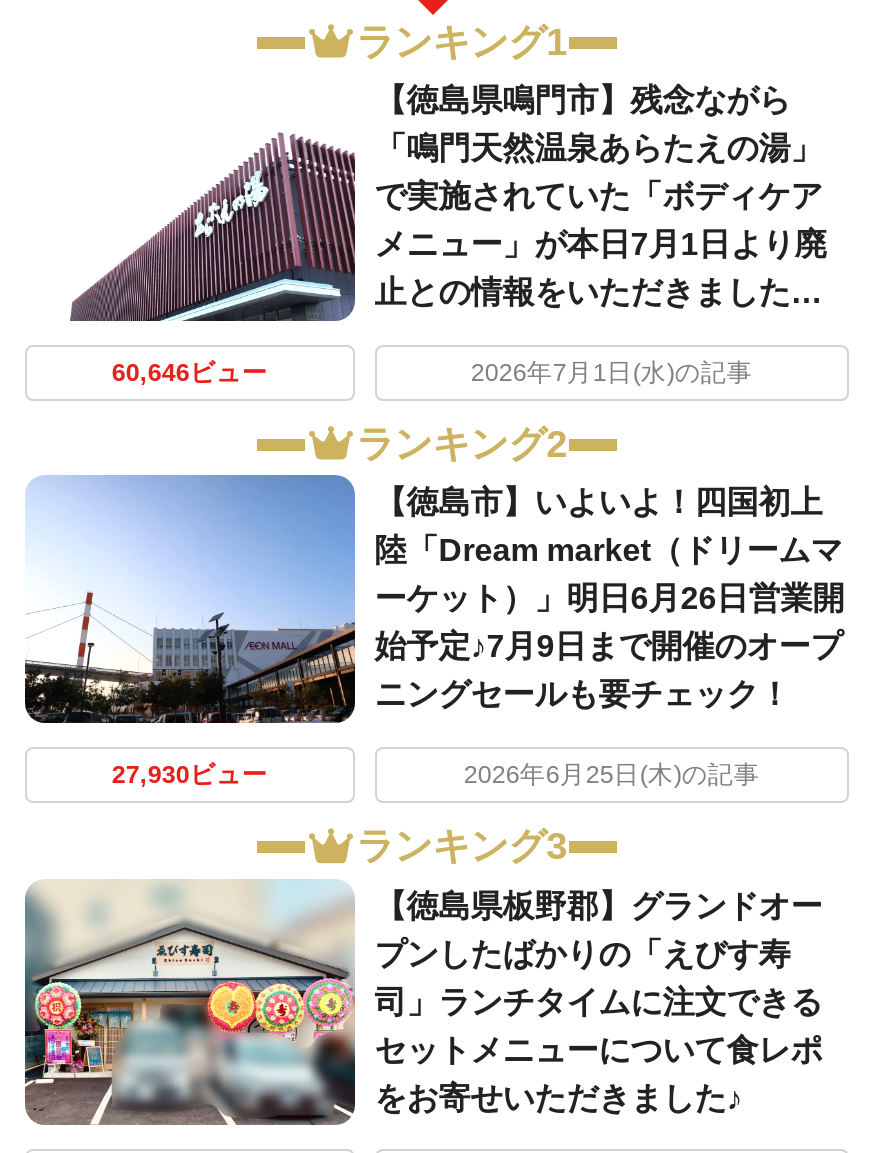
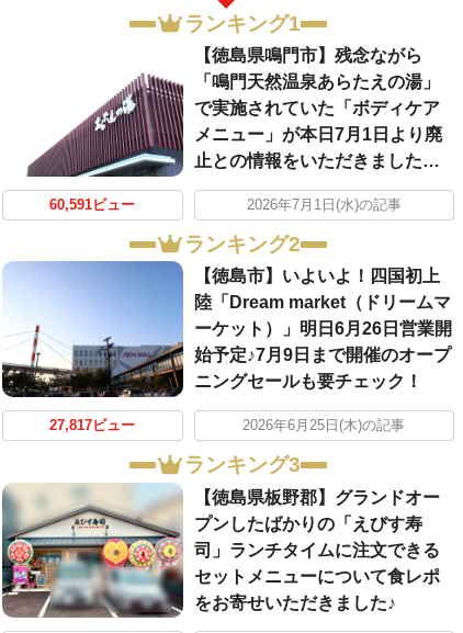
[112,359,268,387] 60,646ビュー -> [50,197,135,213] 60,591ビュー
[112,761,268,789] 27,930ビュー -> [50,418,135,433] 27,817ビュー

